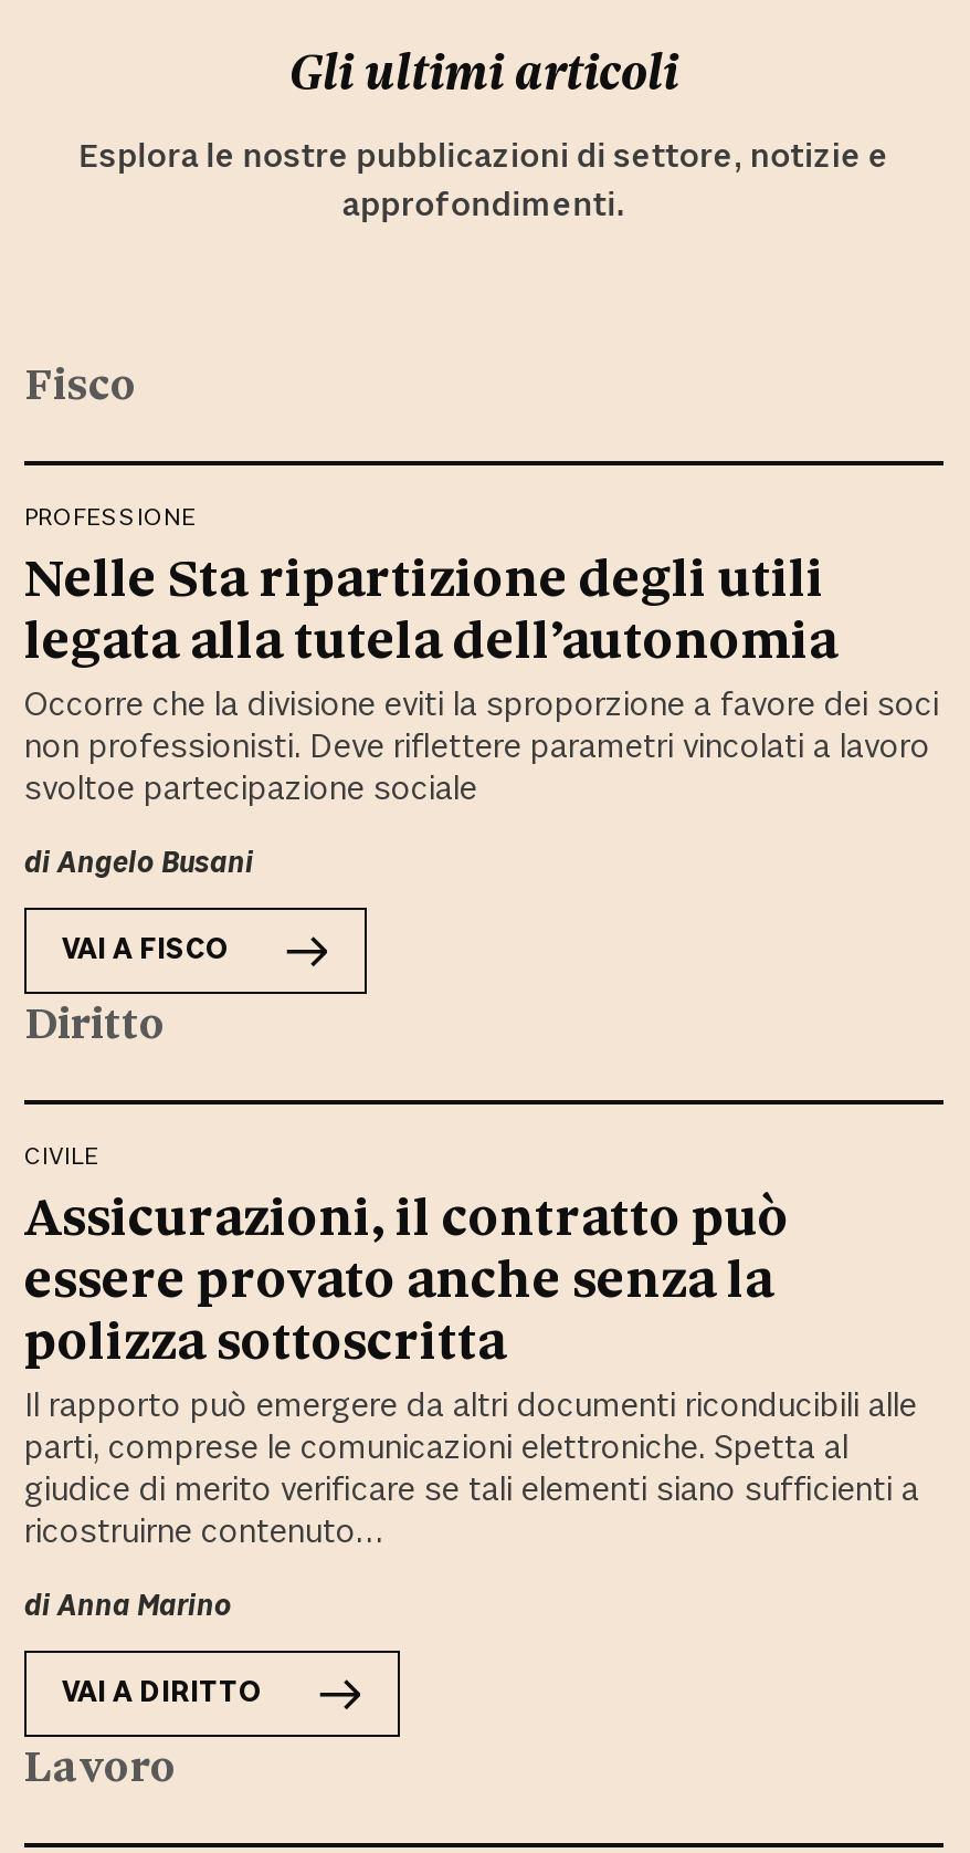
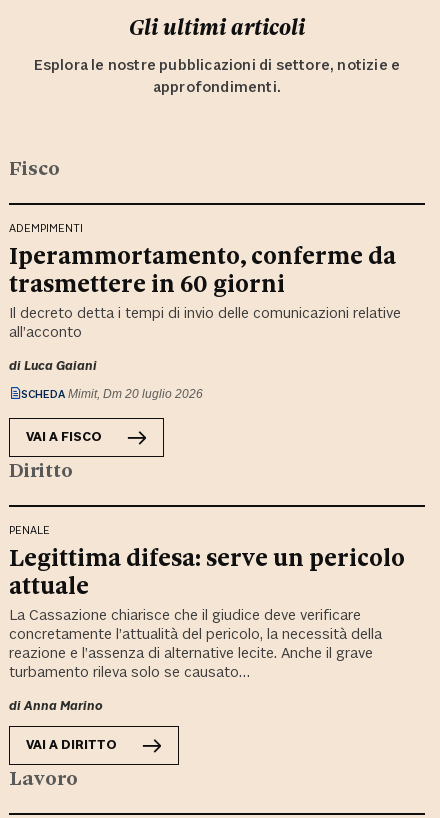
[24,500,939,882] PROFESSIONE | Nelle Sta ripartizione degli utili | legata alla tutela dell’autonomia | Occorre che la divisione eviti la sproporzione a favore dei soci | non professionisti. Deve riflettere parametri vincolati a lavoro | svoltoe partecipazione sociale | di Angelo Busani -> [9,221,401,402] ADEMPIMENTI | Iperammortamento, conferme da | trasmettere in 60 giorni | Il decreto detta i tempi di invio delle comunicazioni relative | all’acconto | di Luca Gaiani | SCHEDA Mimit, Dm 20 luglio 2026
[24,1139,919,1554] CIVILE | Assicurazioni, il contratto può | essere provato anche senza la | polizza sottoscritta | Il rapporto può emergere da altri documenti riconducibili alle | parti, comprese le comunicazioni elettroniche. Spetta al | giudice di merito verificare se tali elementi siano sufficienti a | ricostruirne contenuto… -> [9,523,405,682] PENALE | Legittima difesa: serve un pericolo | attuale | La Cassazione chiarisce che il giudice deve verificare | concretamente l’attualità del pericolo, la necessità della | reazione e l’assenza di alternative lecite. Anche il grave | turbamento rileva solo se causato…

